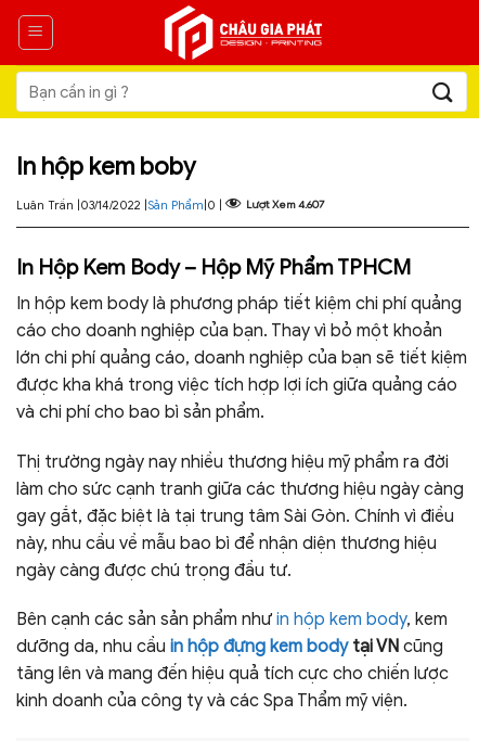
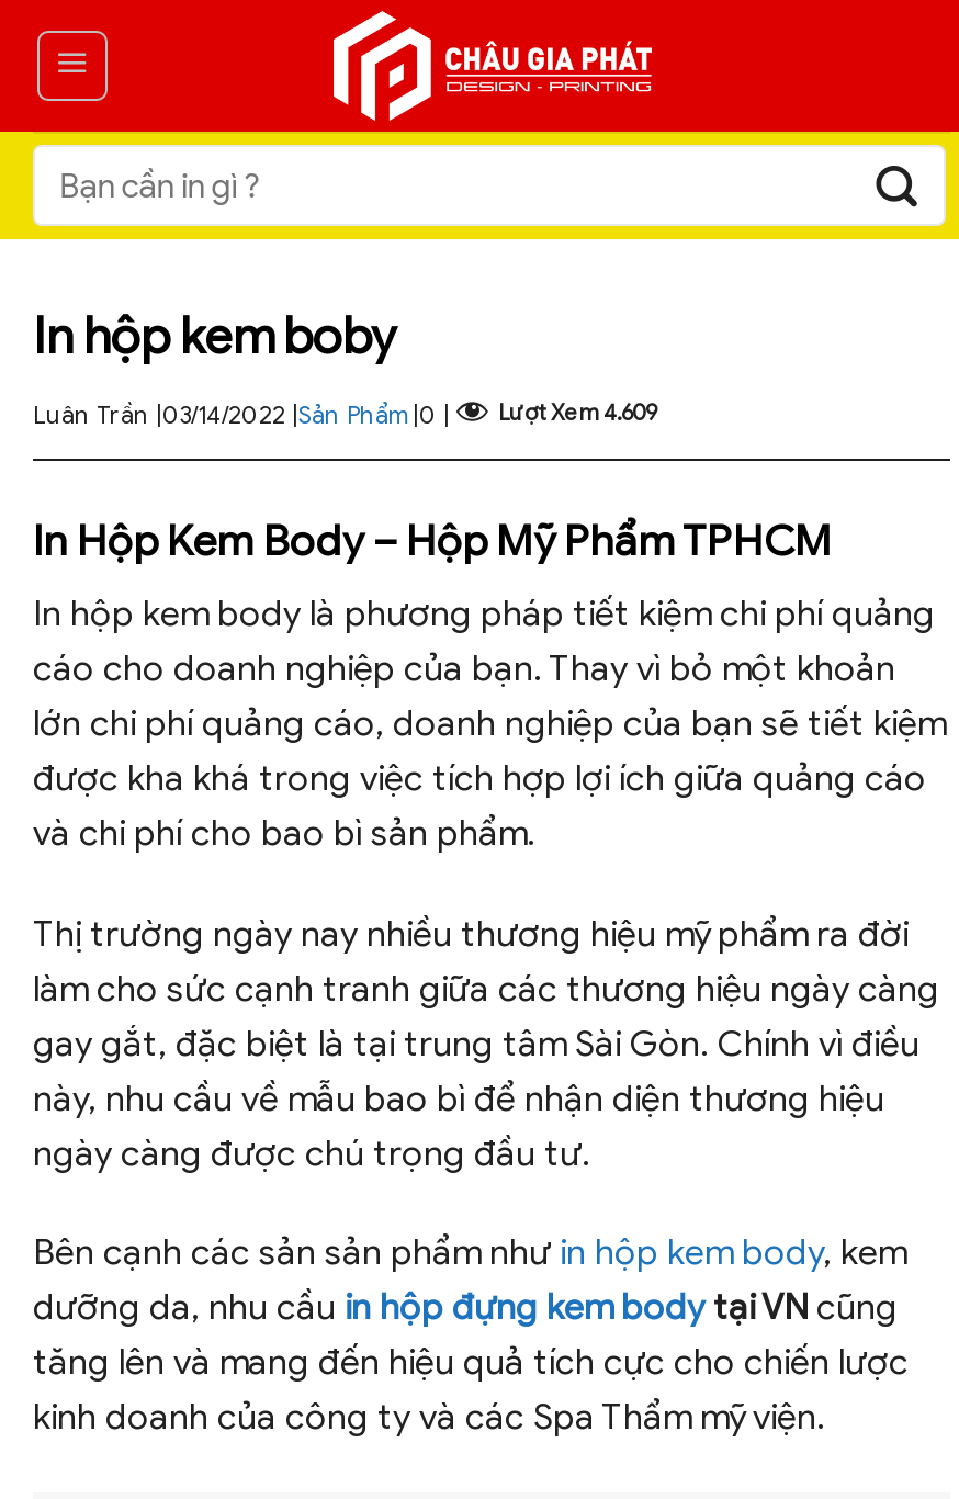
[246,197,324,211] Lượt Xem 4.607 -> [498,399,656,428] Lượt Xem 4.609

